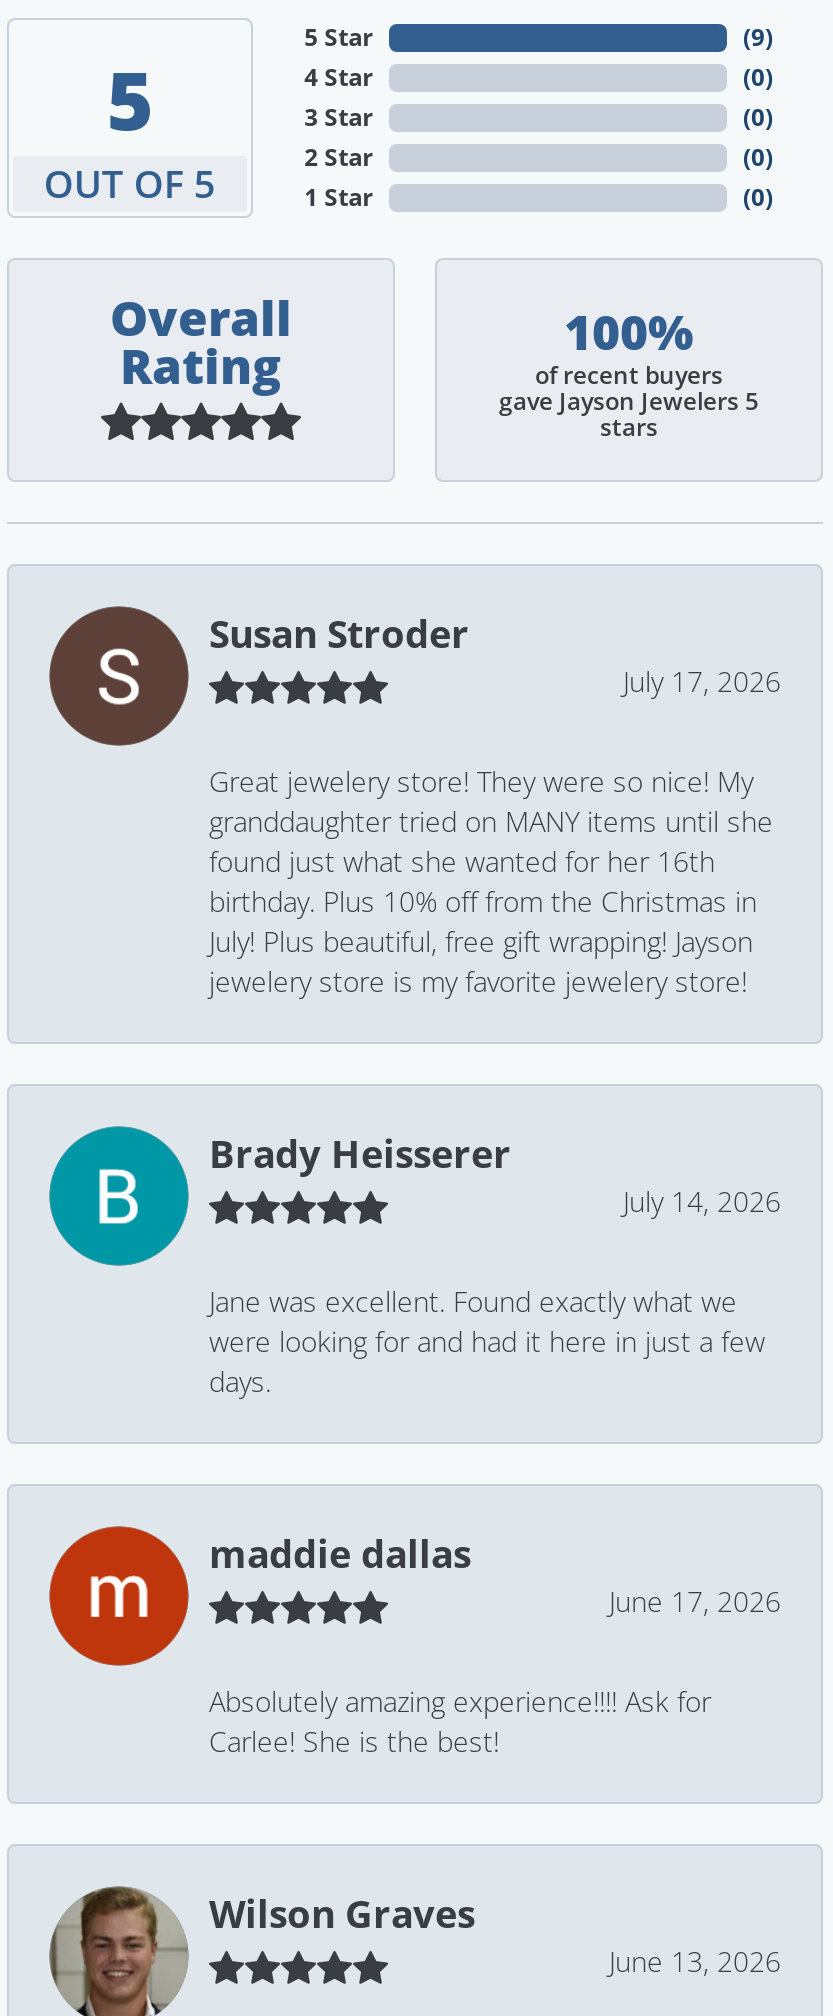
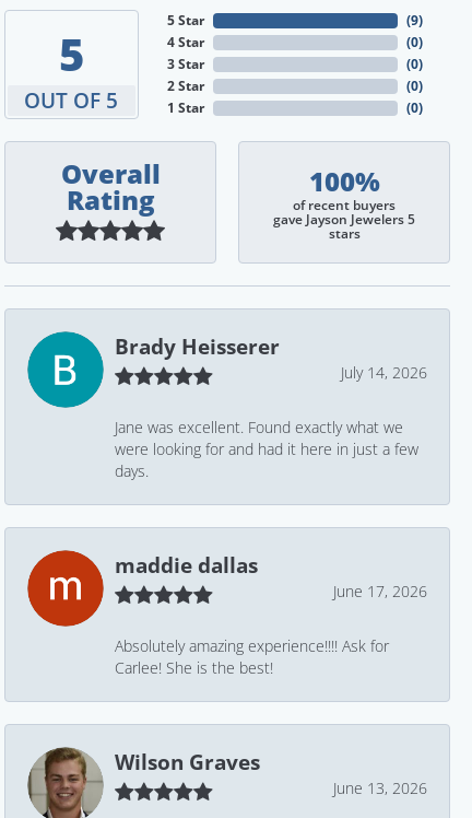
[49,605,781,1001] [image] | Susan Stroder | July 17, 2026 | Great jewelery store! They were so nice! My | granddaughter tried on MANY items until she | found just what she wanted for her 16th | birthday. Plus 10% off from the Christmas in | July! Plus beautiful, free gift wrapping! Jayson | jewelery store is my favorite jewelery store! -> none

